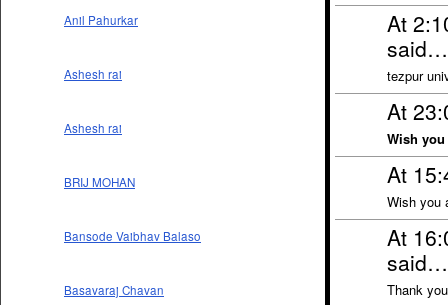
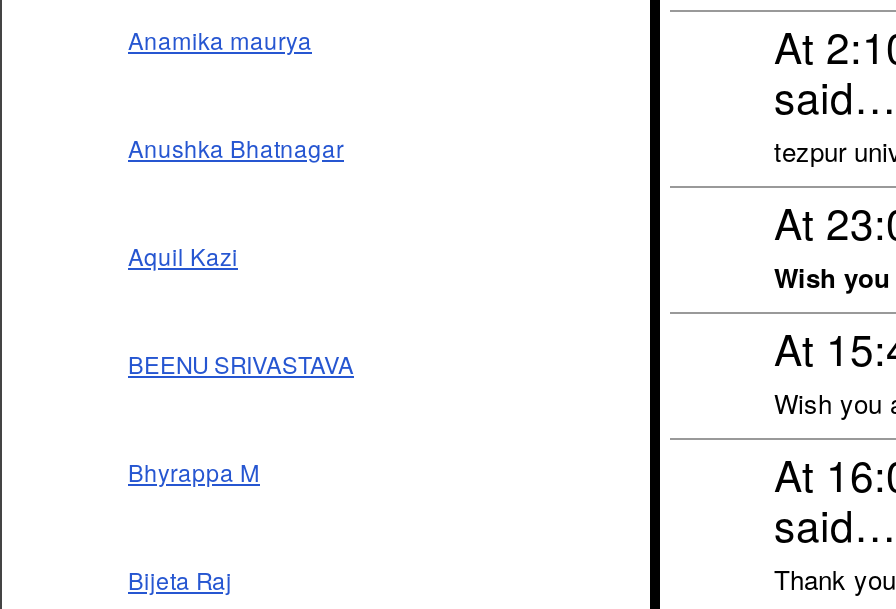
[64,12,138,28] Anil Pahurkar -> [128,24,312,56] Anamika maurya
[64,66,122,82] Ashesh rai -> [128,132,344,164] Anushka Bhatnagar
[64,120,122,136] Ashesh rai -> [128,240,238,272] Aquil Kazi
[64,174,135,190] BRIJ MOHAN -> [128,348,354,380] BEENU SRIVASTAVA
[64,228,201,244] Bansode Vaibhav Balaso -> [128,456,260,488] Bhyrappa M
[64,282,164,298] Basavaraj Chavan -> [128,564,232,596] Bijeta Raj

